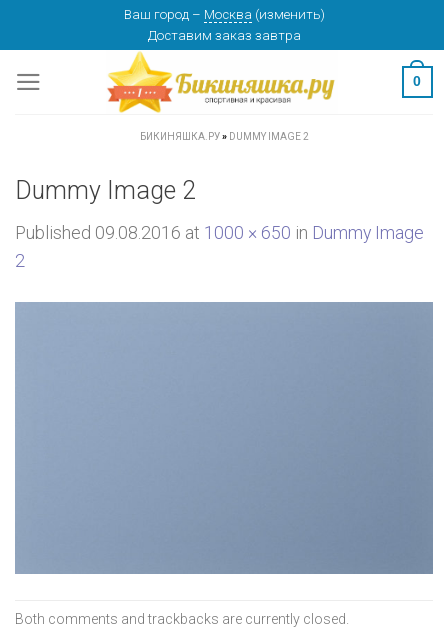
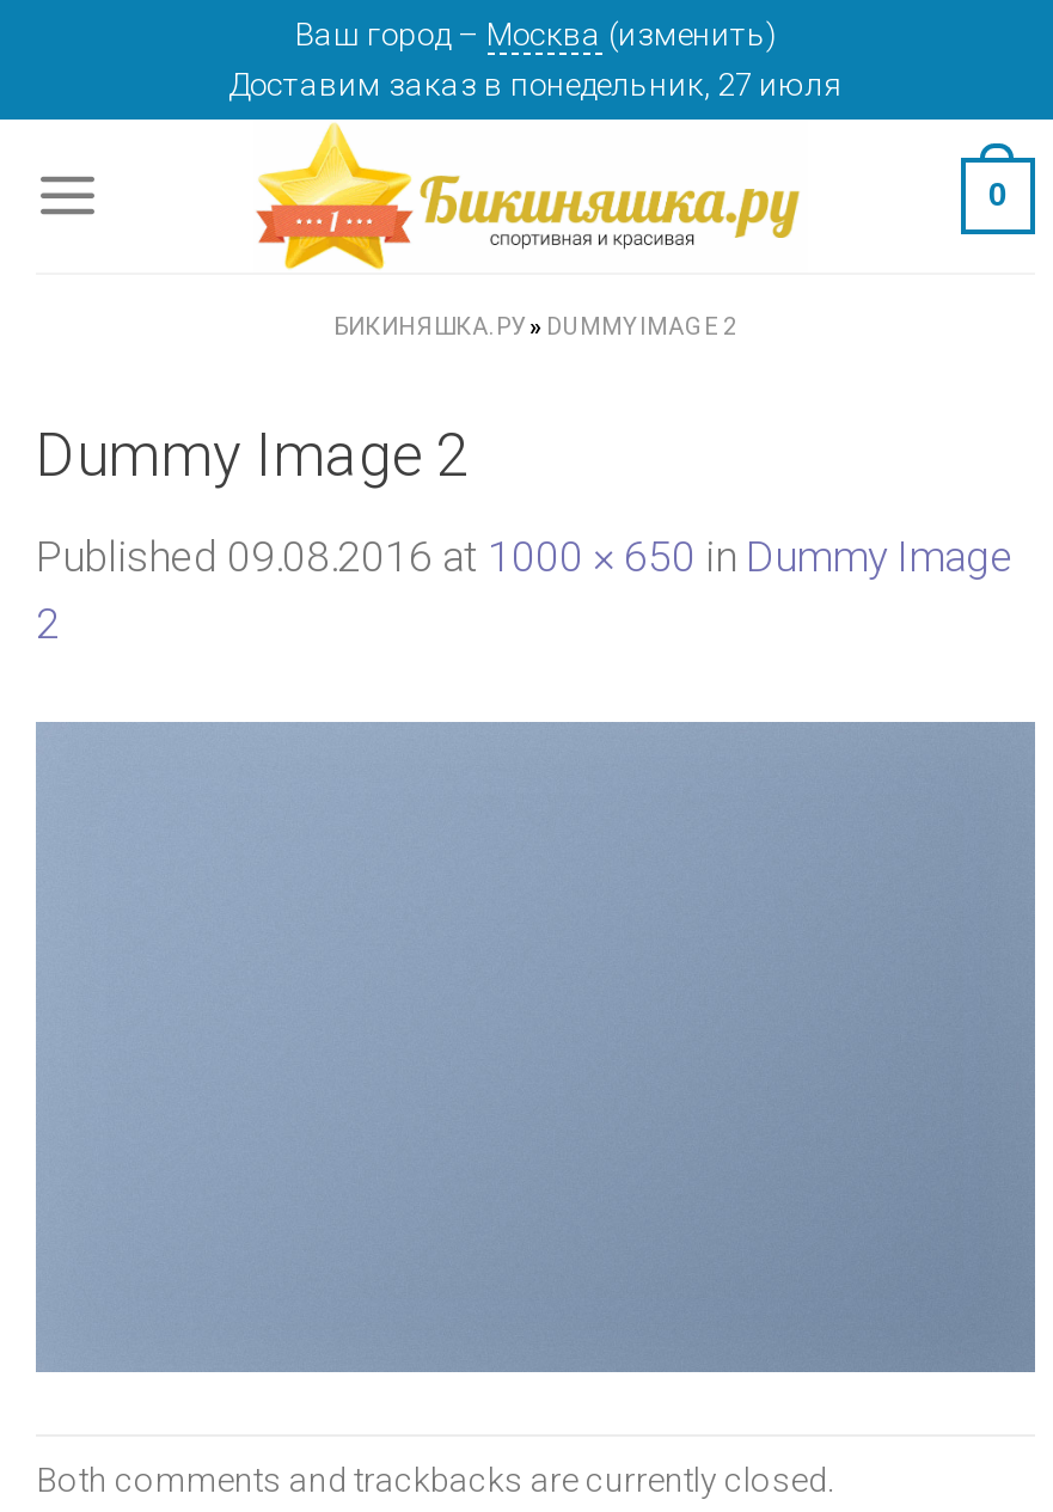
[147,27,300,42] Доставим заказ завтра -> [228,66,843,102] Доставим заказ в понедельник, 27 июля

